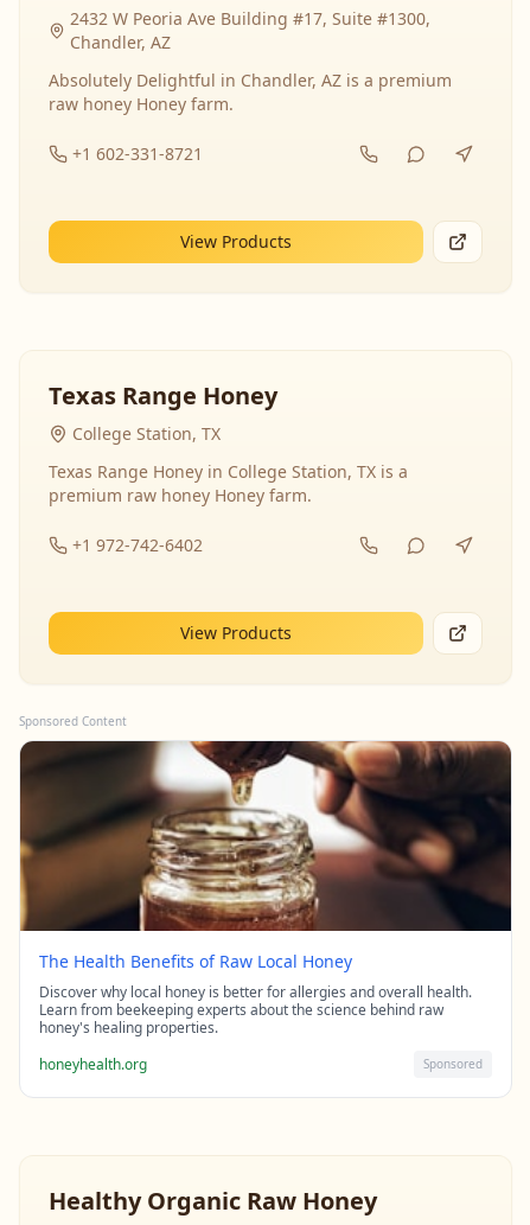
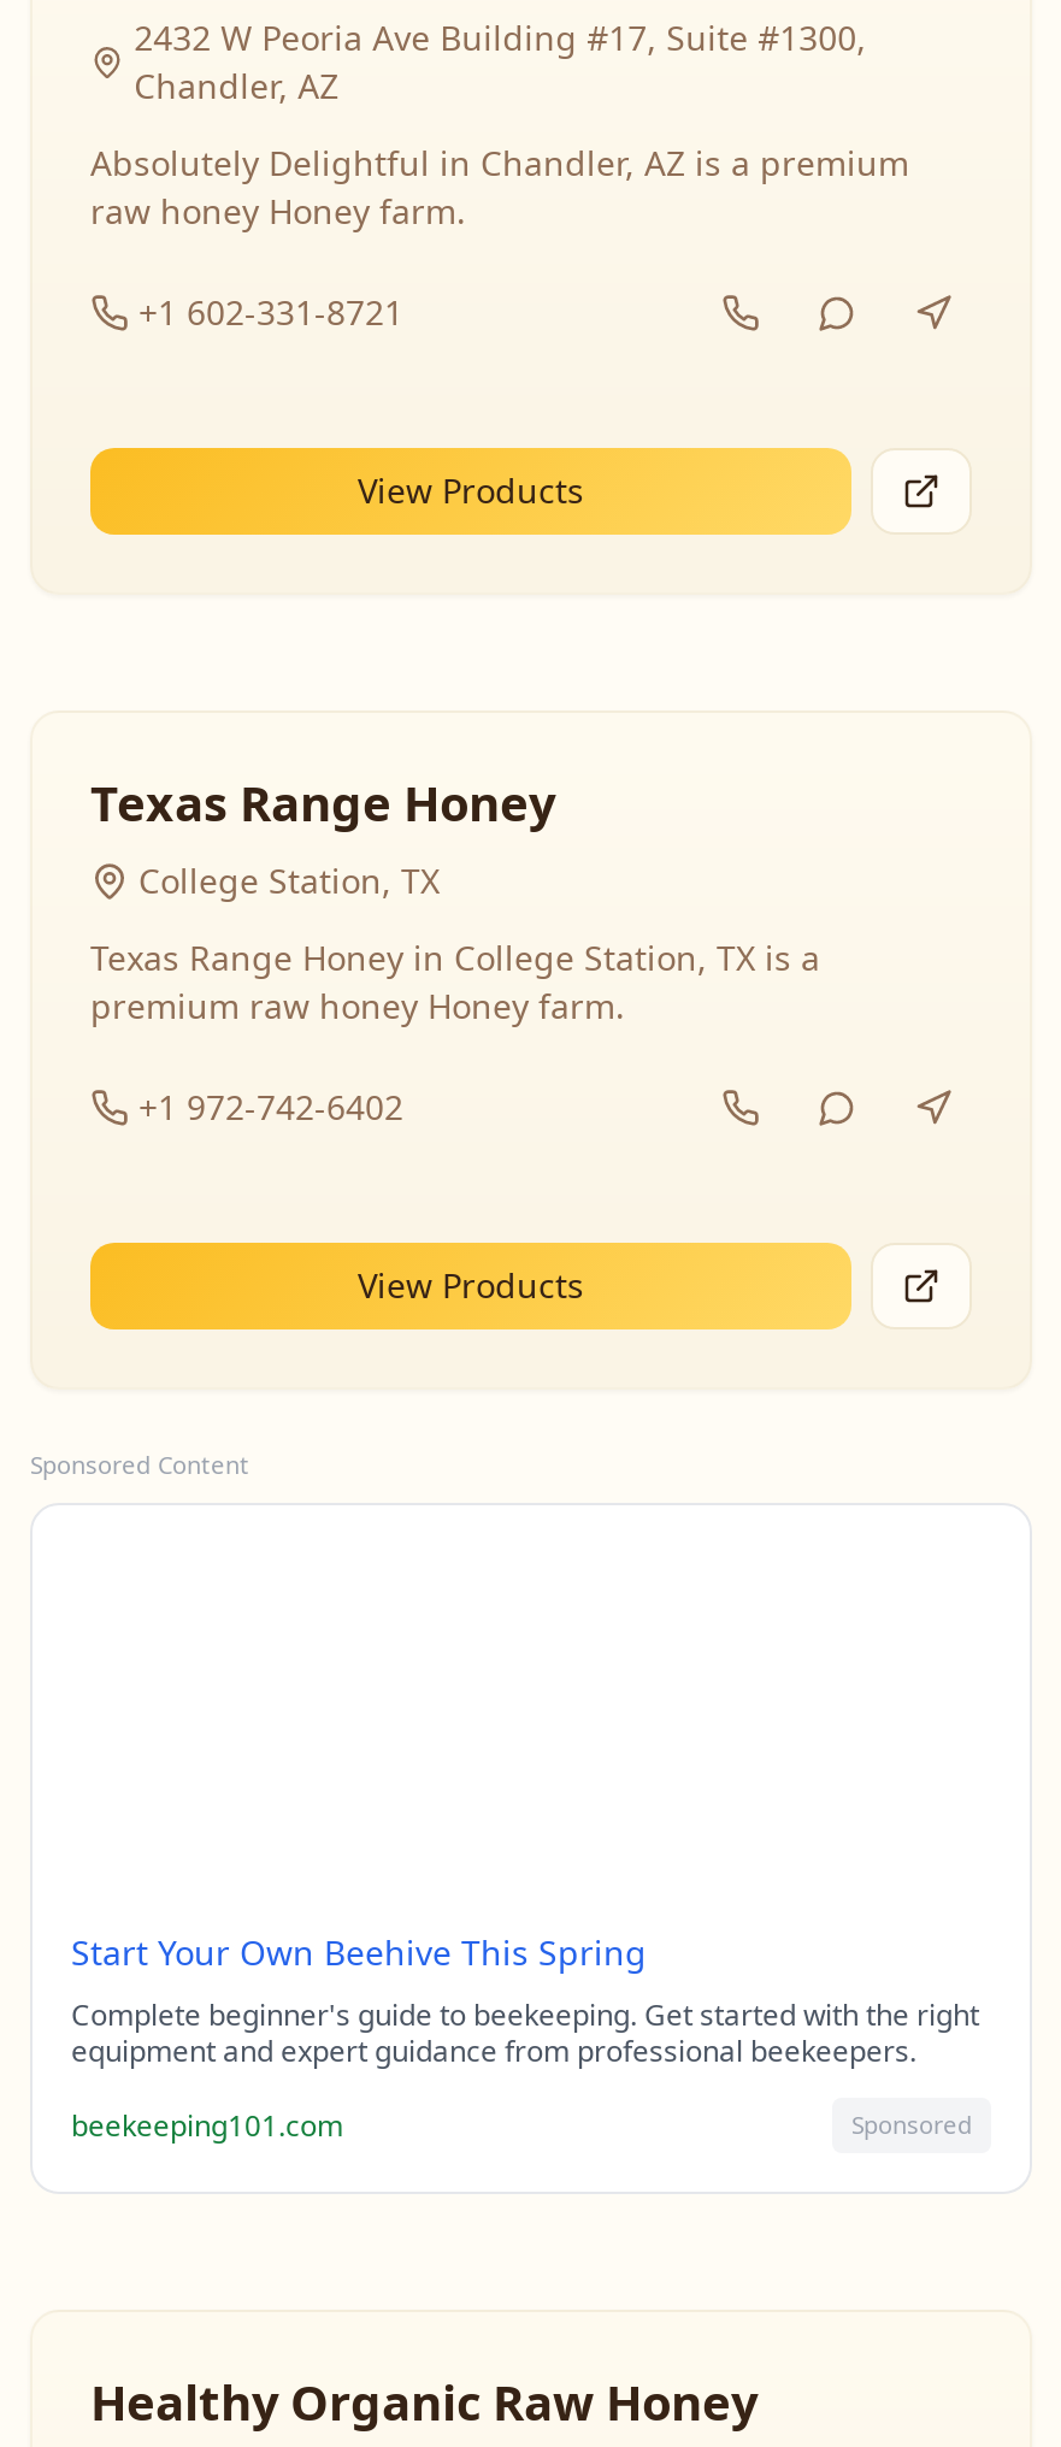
[19,740,512,932] [image] -> none
[39,950,472,1038] The Health Benefits of Raw Local Honey | Discover why local honey is better for allergies and overall health. | Learn from beekeeping experts about the science behind raw | honey's healing properties. -> [71,1929,979,2071] Start Your Own Beehive This Spring | Complete beginner's guide to beekeeping. Get started with the right | equipment and expert guidance from professional beekeepers.
[39,1054,147,1074] honeyhealth.org -> [71,2104,343,2145] beekeeping101.com

